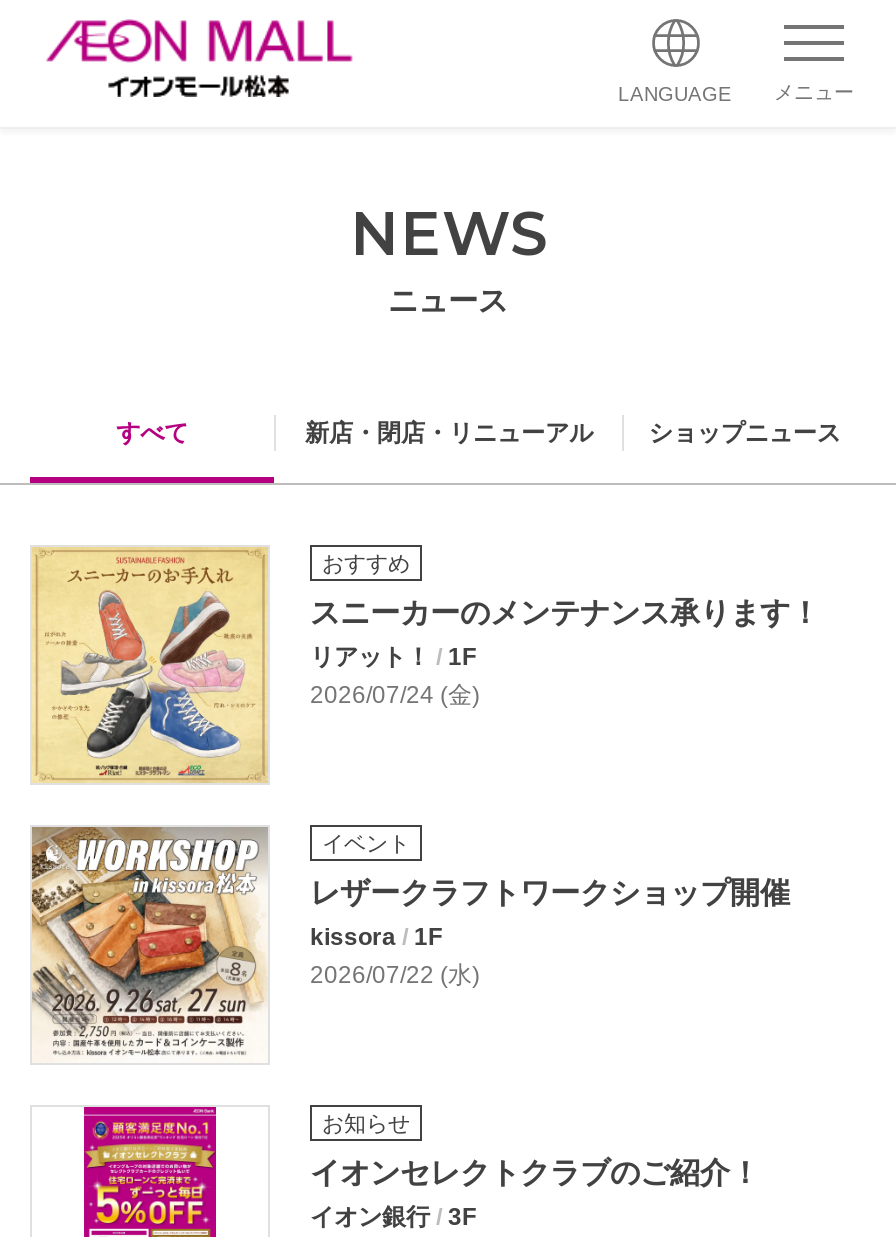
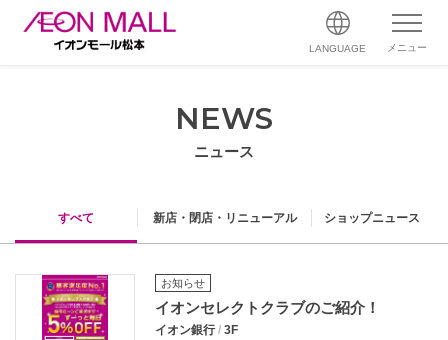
[30,545,820,785] [image] | おすすめ | スニーカーのメンテナンス承ります！ | リアット！ / 1F | 2026/07/24 (金) -> none
[30,825,790,1057] [image] | イベント | レザークラフトワークショップ開催 | kissora / 1F | 2026/07/22 (水) -> none

